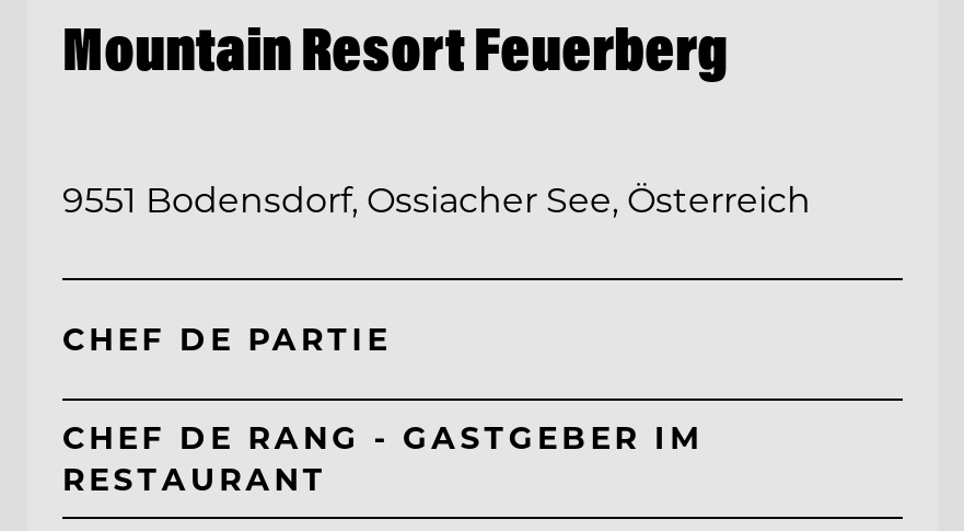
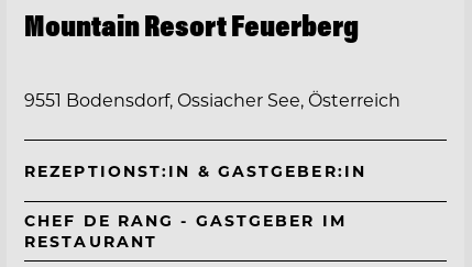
[62,317,392,359] CHEF DE PARTIE -> [24,160,366,181] REZEPTIONST:IN & GASTGEBER:IN

